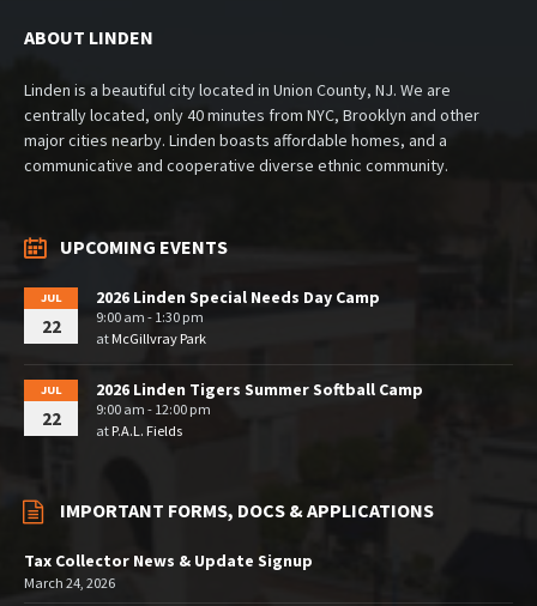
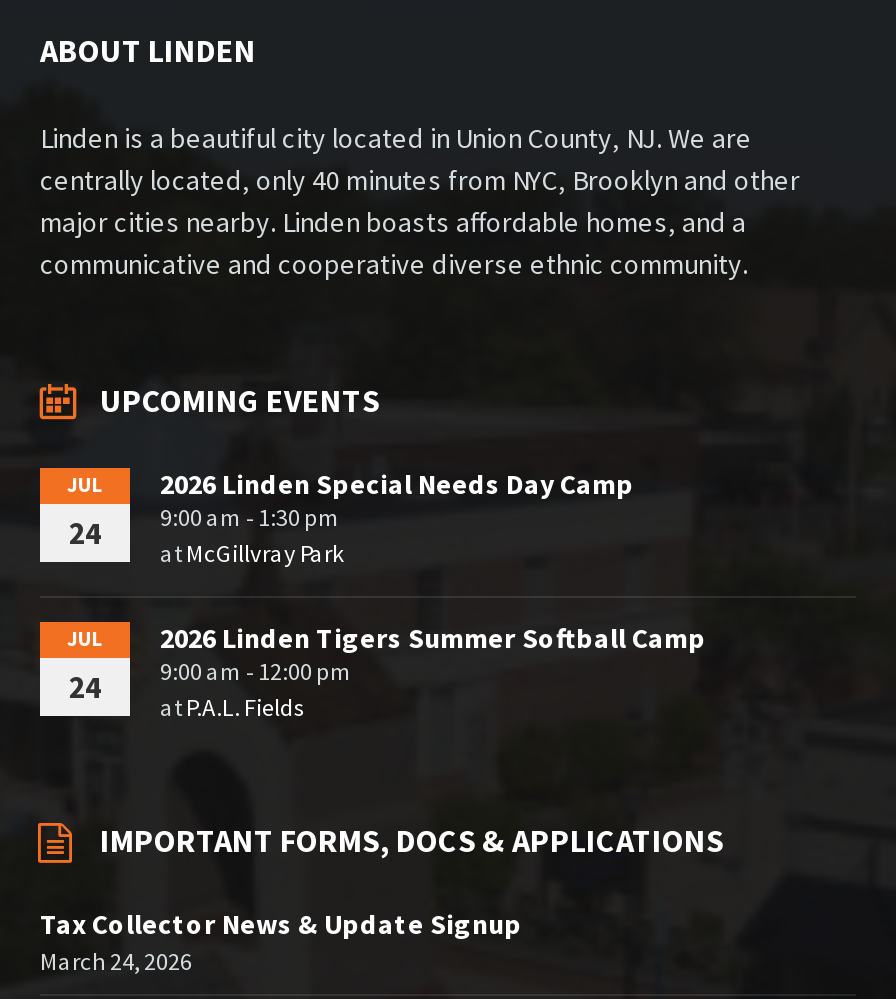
[41,308,204,338] 22 9:00 am - 1:30 pm -> [69,502,340,552] 24 9:00 am - 1:30 pm
[41,400,211,430] 22 9:00 am - 12:00 pm -> [69,656,352,706] 24 9:00 am - 12:00 pm

